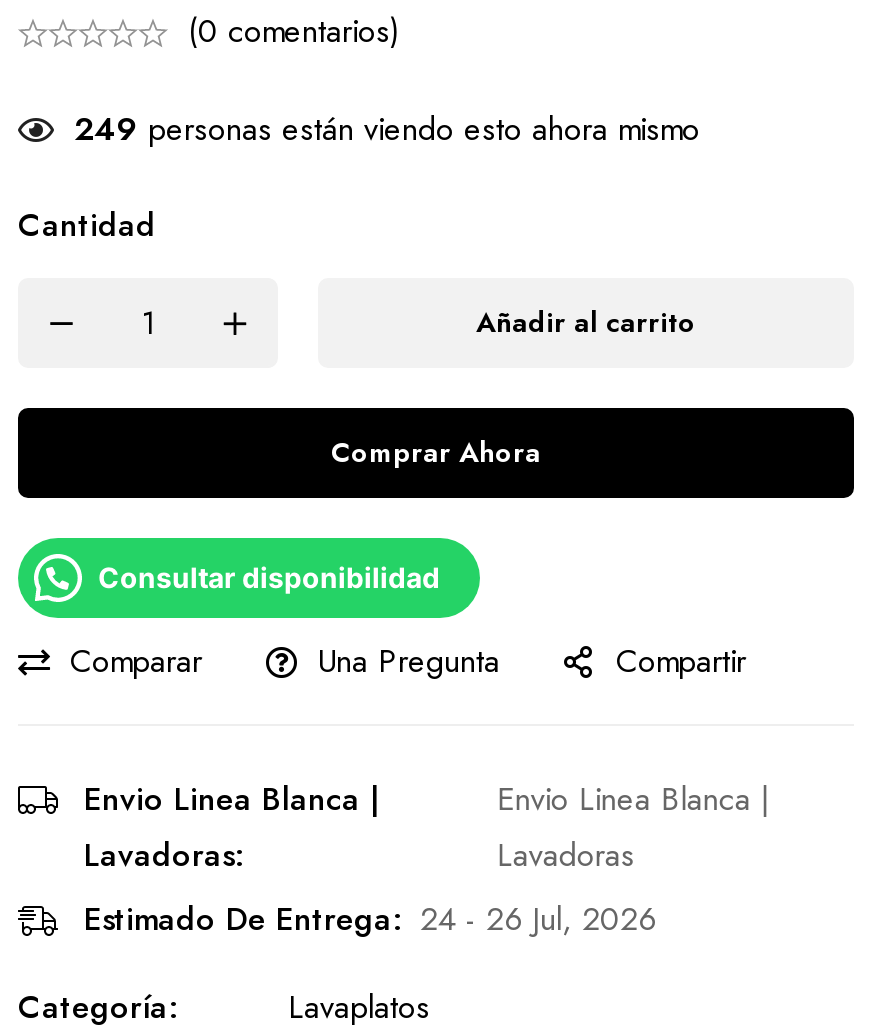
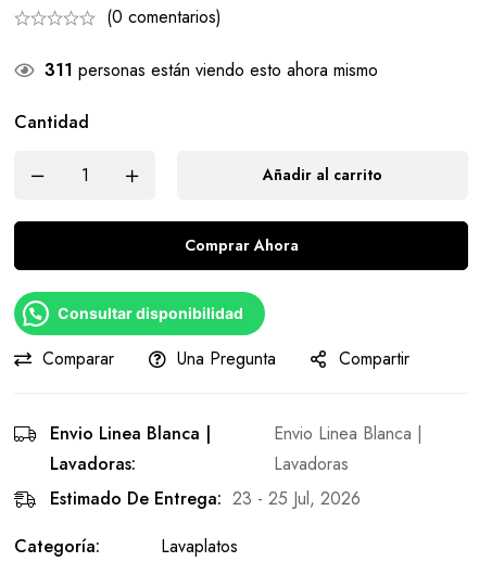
[74,106,700,152] 249 personas están viendo esto ahora mismo -> [45,58,378,82] 311 personas están viendo esto ahora mismo
[84,896,656,942] Estimado De Entrega: 24 - 26 Jul, 2026 -> [50,486,361,511] Estimado De Entrega: 23 - 25 Jul, 2026

